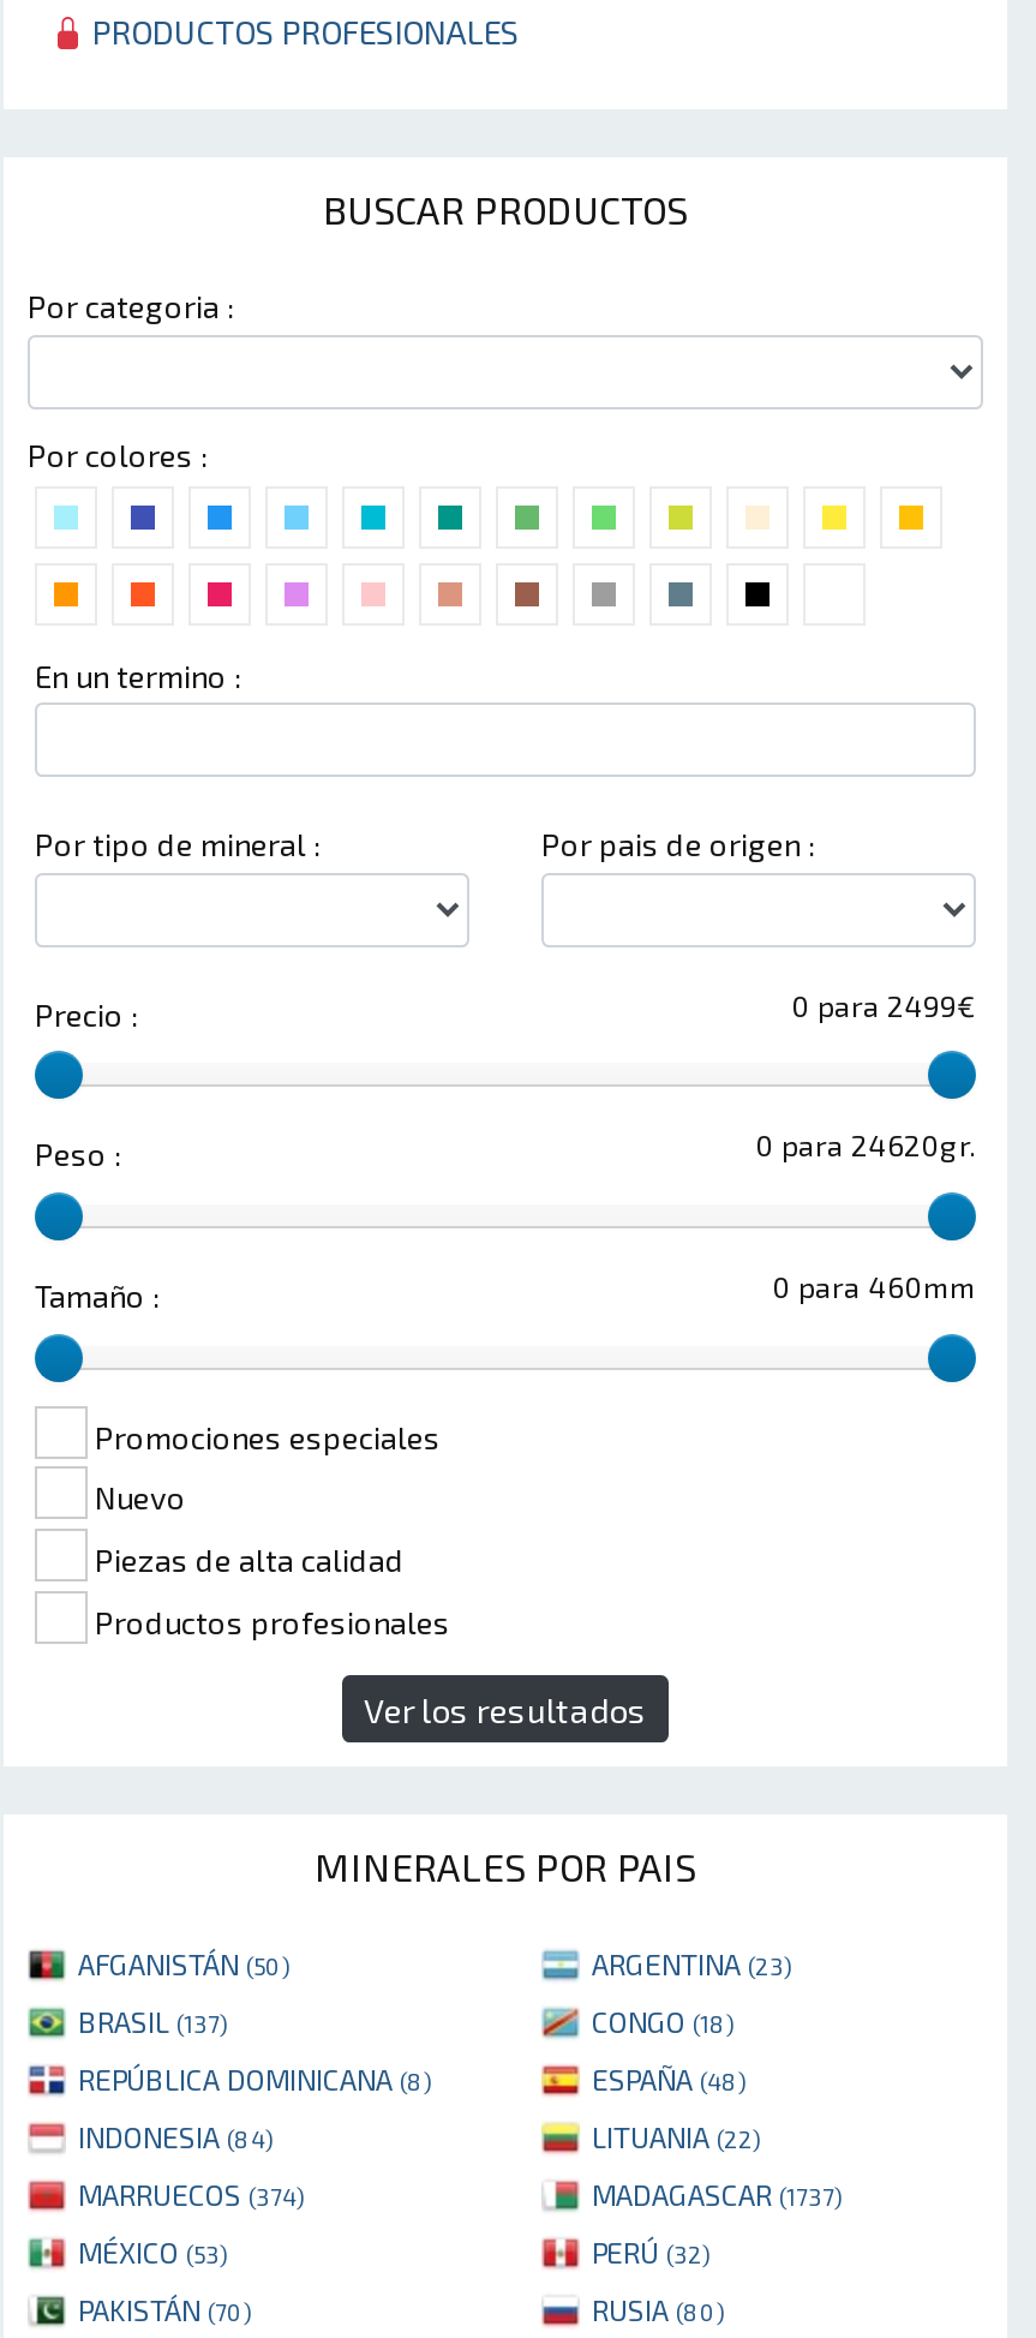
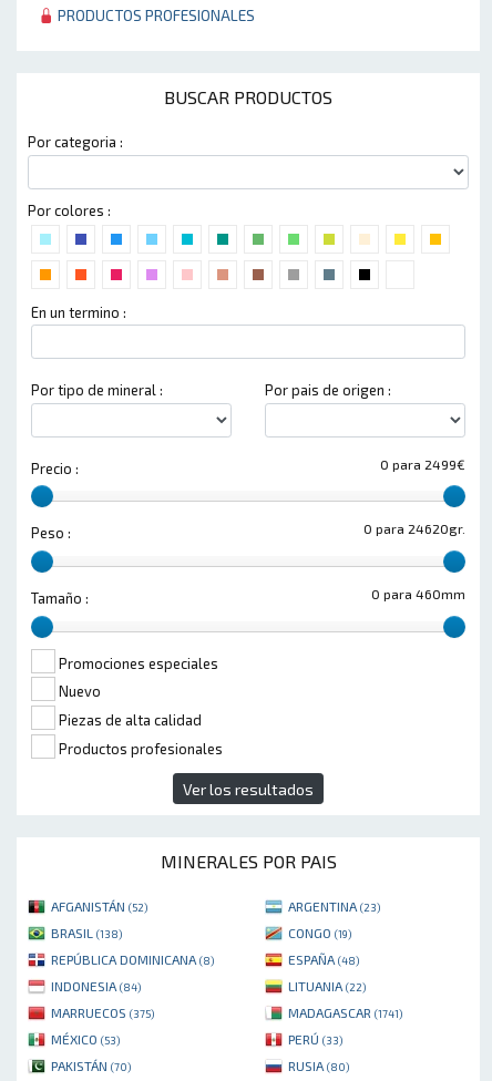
[78,1947,289,1981] AFGANISTÁN (50) -> [51,899,147,914] AFGANISTÁN (52)
[78,2005,227,2039] BRASIL (137) -> [51,925,122,941] BRASIL (138)
[592,2005,733,2039] CONGO (18) -> [288,925,351,941] CONGO (19)
[78,2178,304,2211] MARRUECOS (374) -> [51,1005,154,1020] MARRUECOS (375)
[592,2178,842,2211] MADAGASCAR (1737) -> [288,1005,402,1020] MADAGASCAR (1741)
[592,2235,709,2269] PERÚ (32) -> [288,1031,342,1047] PERÚ (33)

